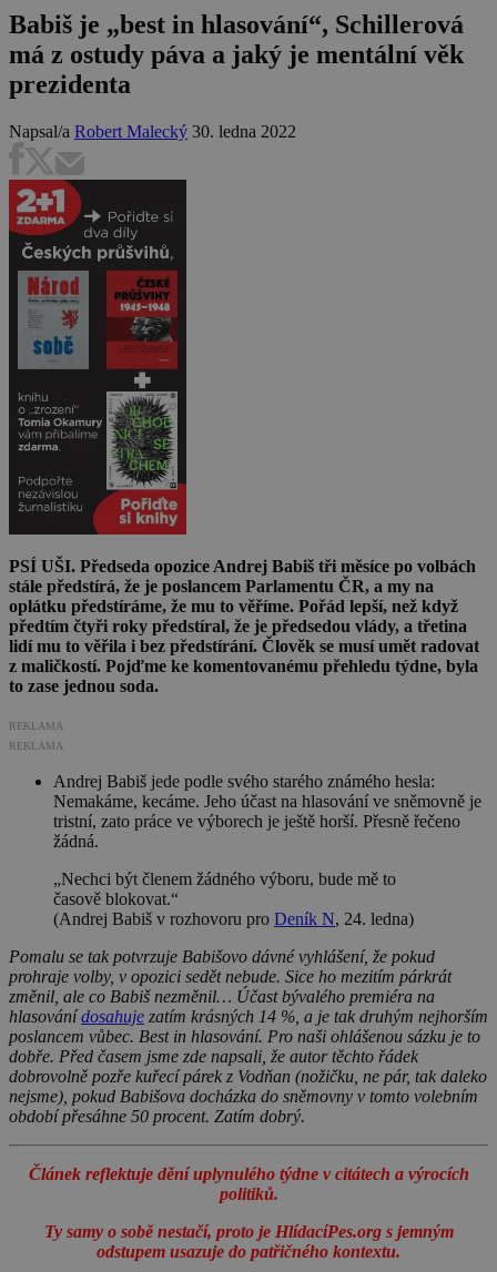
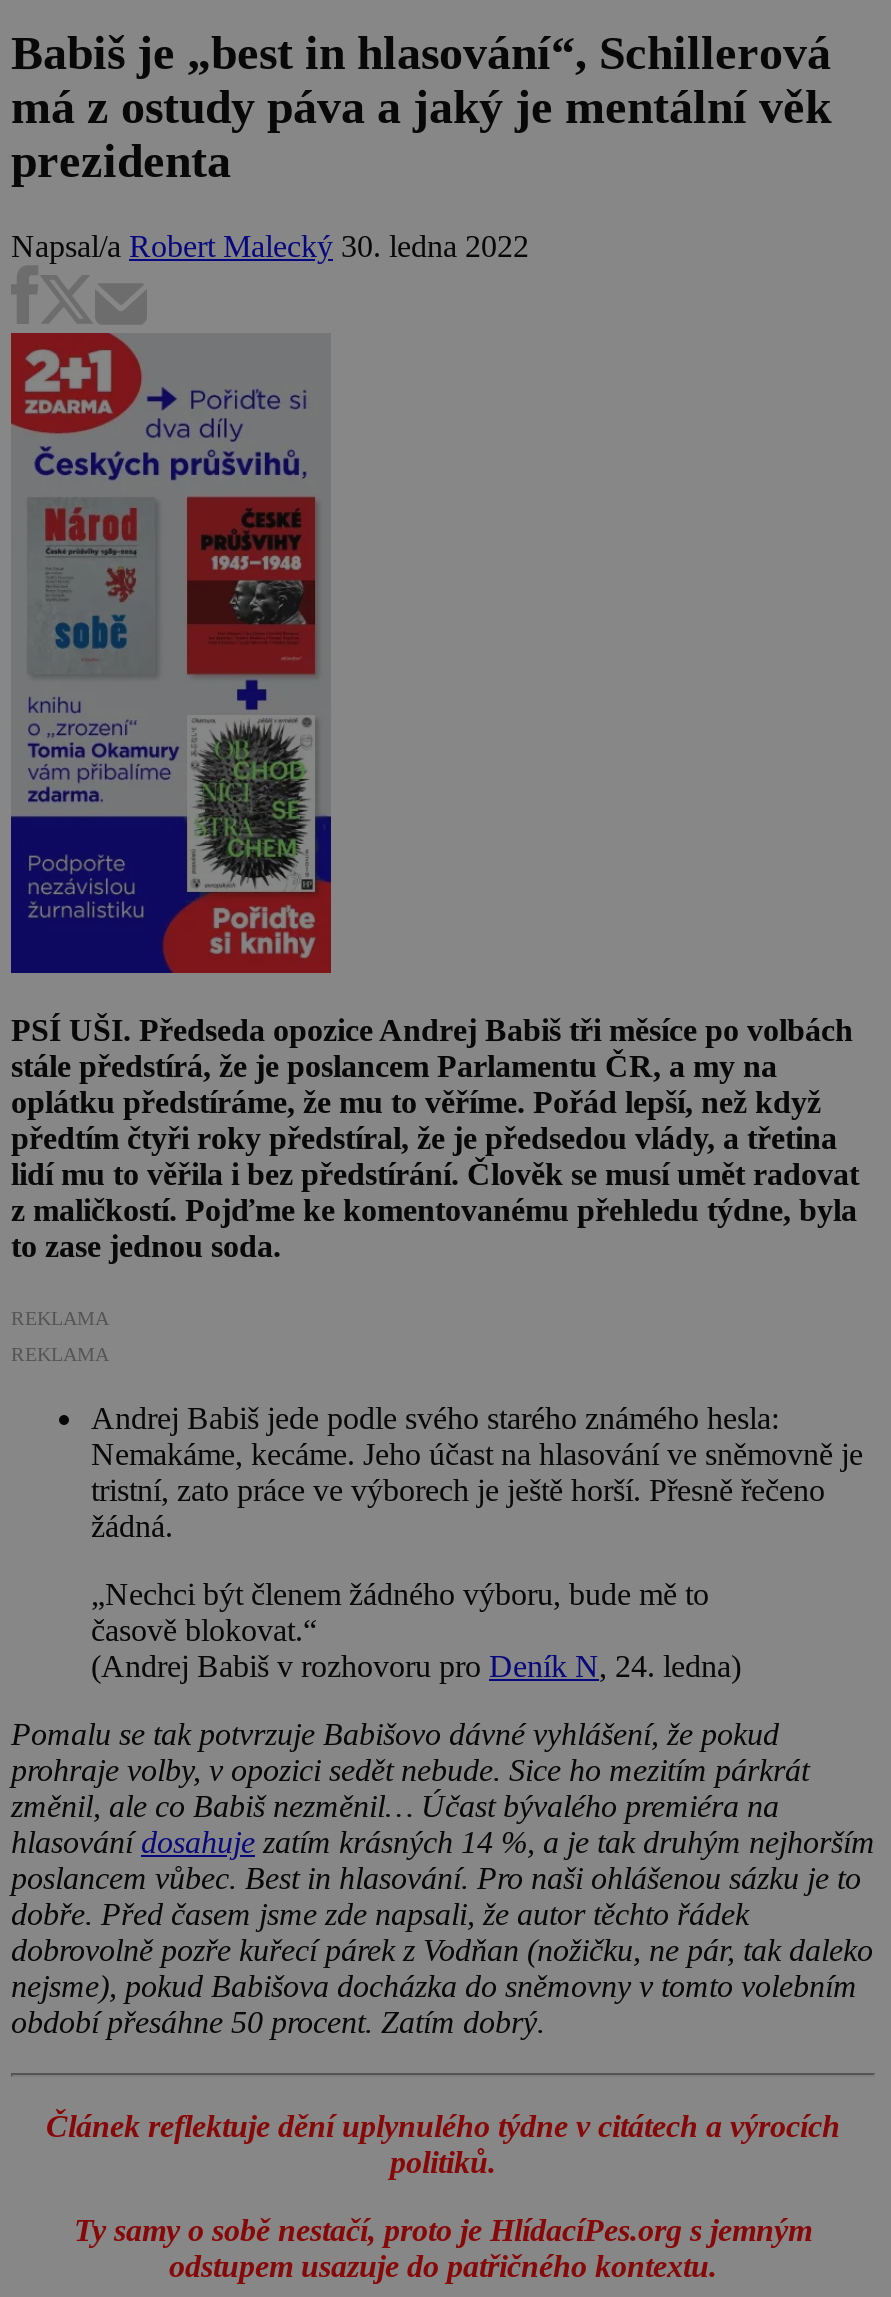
[8,179,187,536] [image] -> [9,333,333,975] [image]

